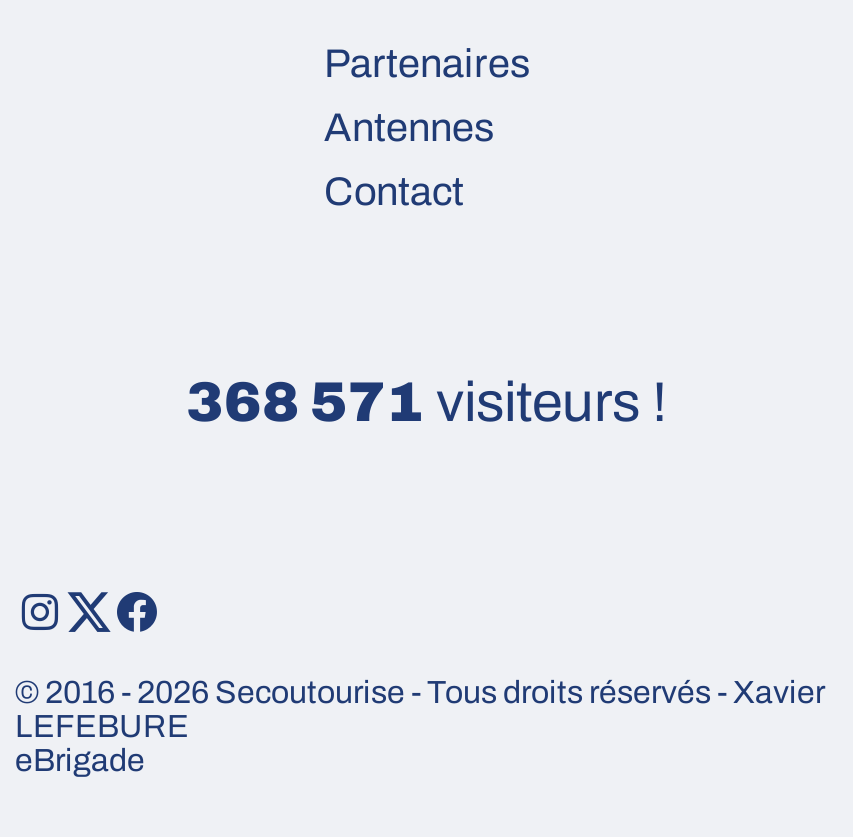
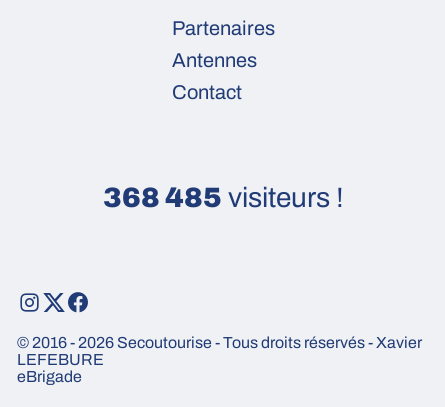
[186,370,668,432] 368 571 visiteurs ! -> [102,182,343,213] 368 485 visiteurs !

